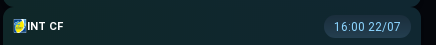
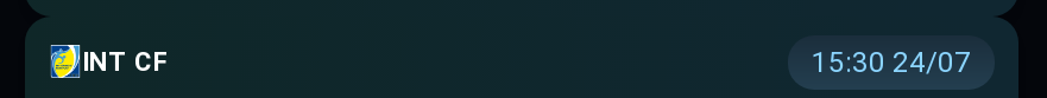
[334,20,401,34] 16:00 22/07 -> [812,47,971,80] 15:30 24/07

